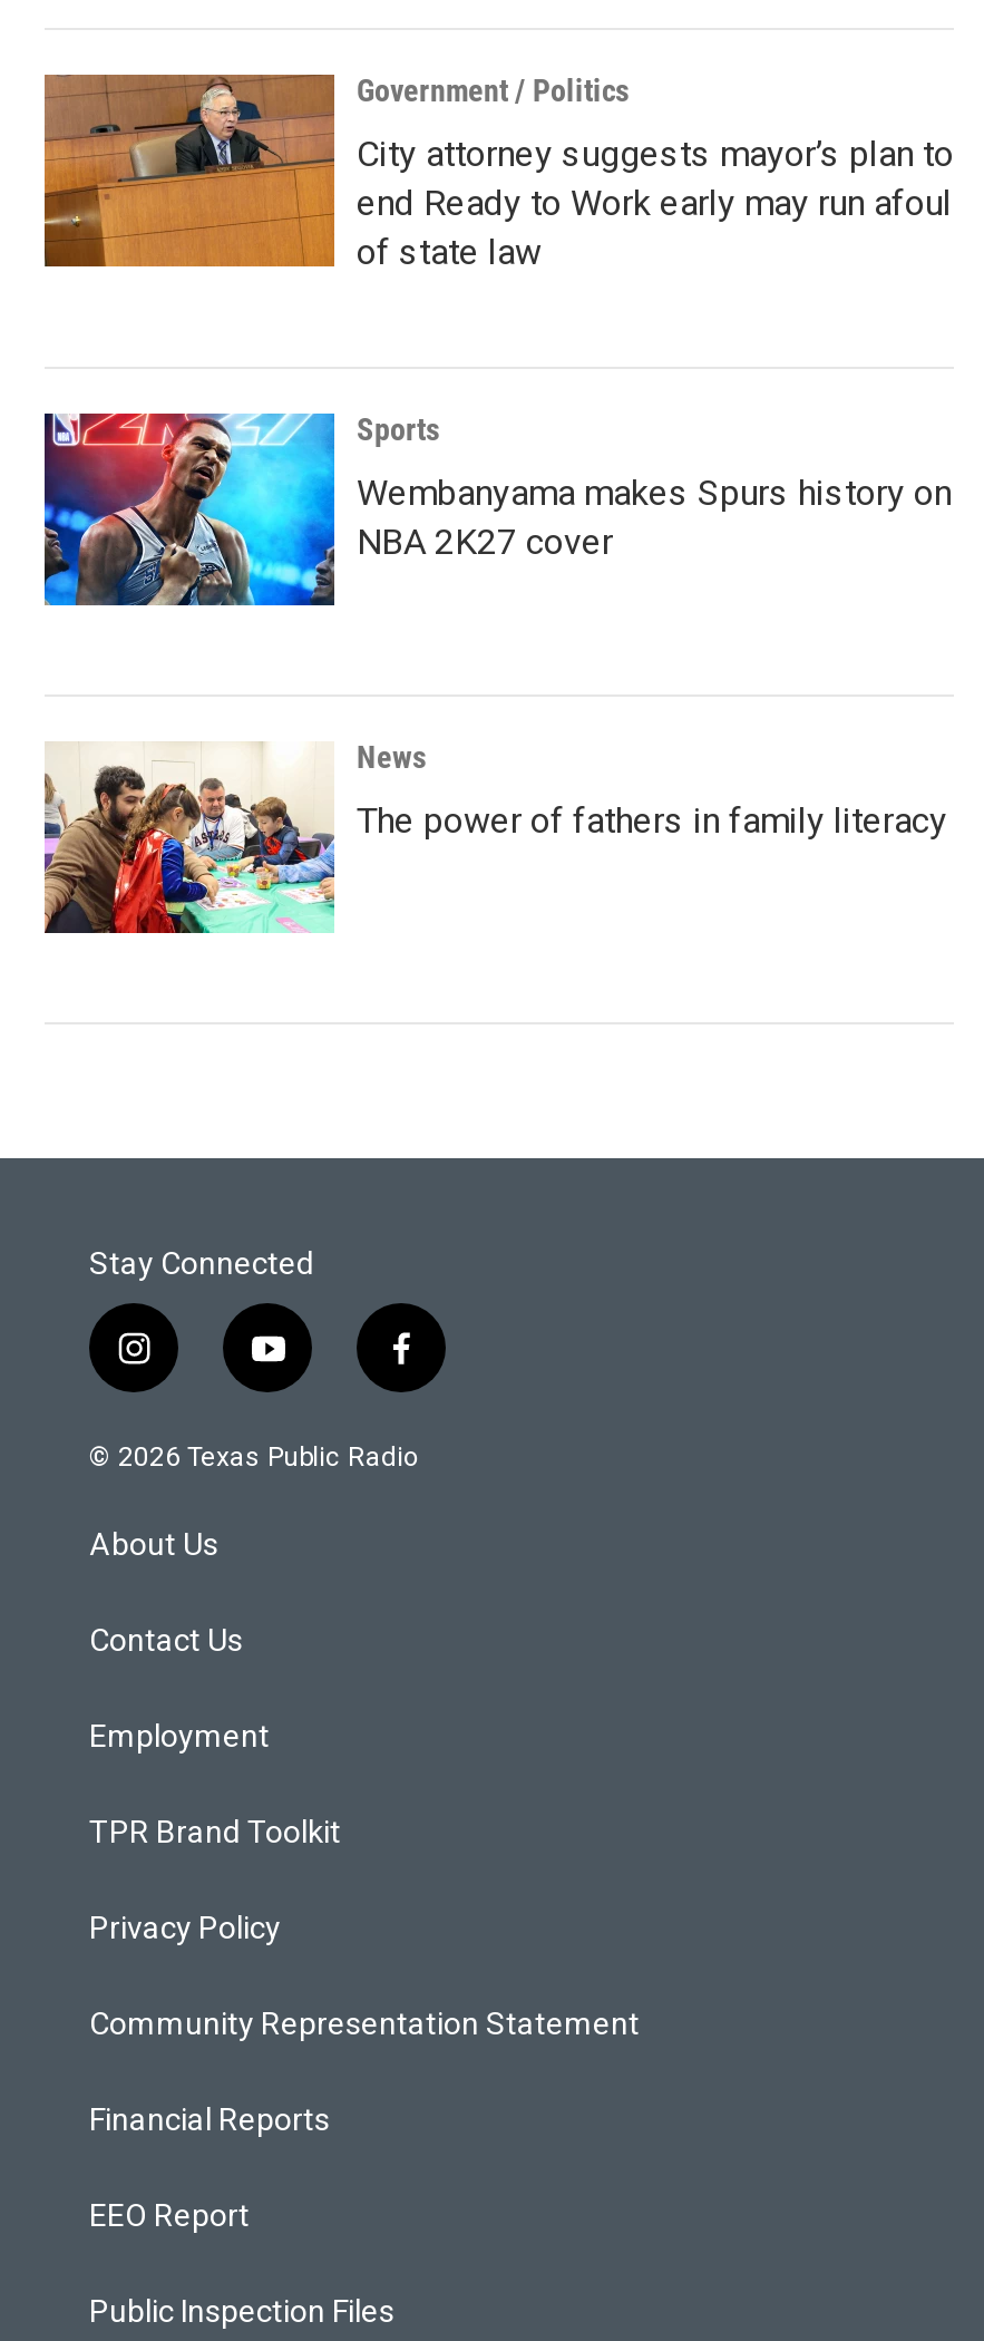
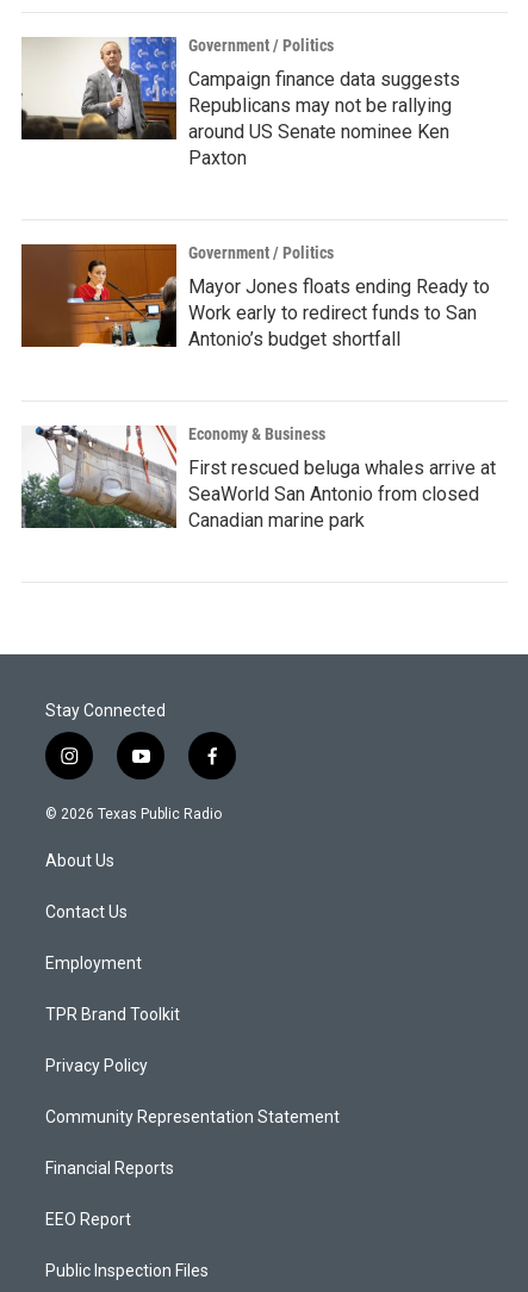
[42,72,954,273] [image] | City attorney suggests mayor’s plan to | end Ready to Work early may run afoul | of state law -> [20,36,460,169] [image] | Campaign finance data suggests | Republicans may not be rallying | around US Senate nominee Ken | Paxton
[42,411,439,608] [image] | Sports -> [20,243,334,348] [image] | Government / Politics
[357,472,952,563] Wembanyama makes Spurs history on | NBA 2K27 cover -> [188,275,490,351] Mayor Jones floats ending Ready to | Work early to redirect funds to San | Antonio’s budget shortfall
[42,739,426,935] [image] | News -> [20,424,325,529] [image] | Economy & Business
[357,800,947,842] The power of fathers in family literacy -> [188,457,496,532] First rescued beluga whales arrive at | SeaWorld San Antonio from closed | Canadian marine park

